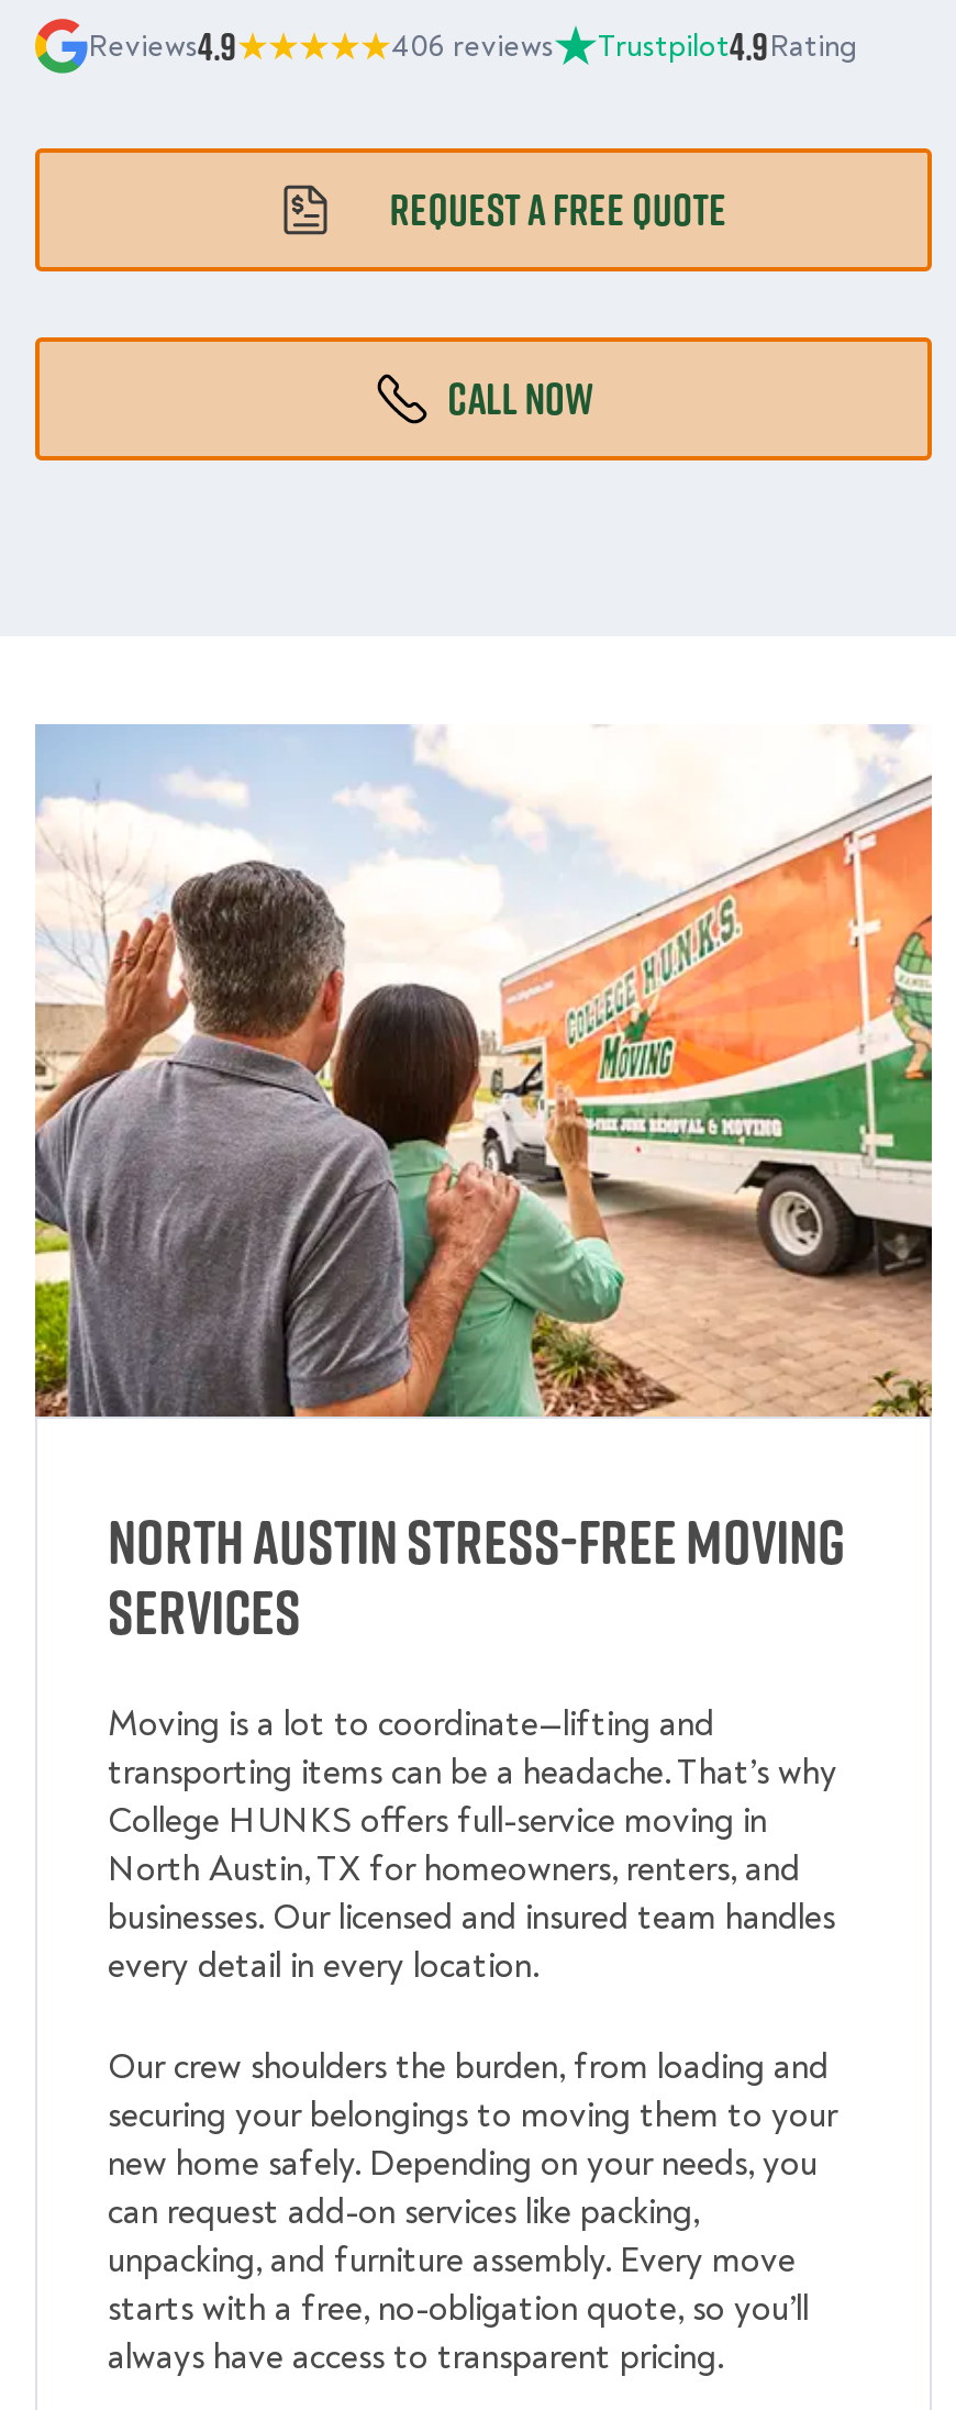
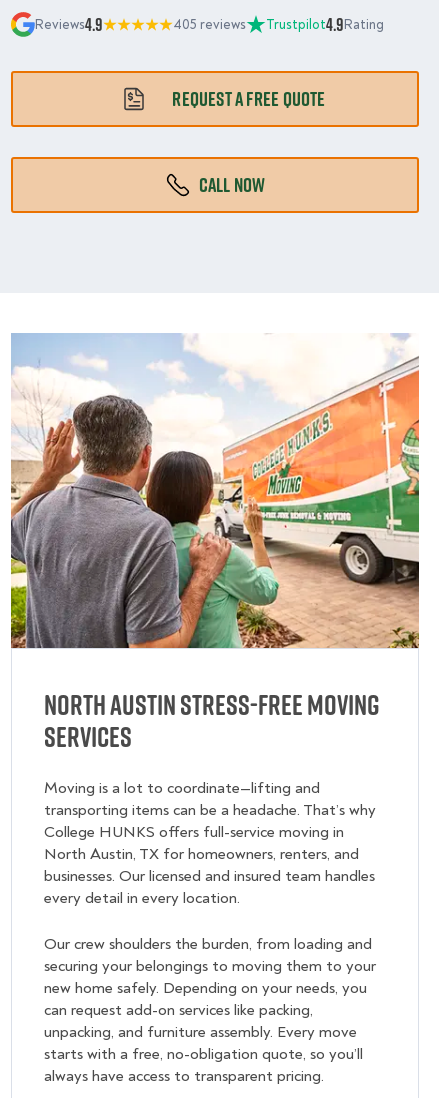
[391,18,857,73] 406 reviews Trustpilot4.9Rating -> [173,11,384,36] 405 reviews Trustpilot4.9Rating

